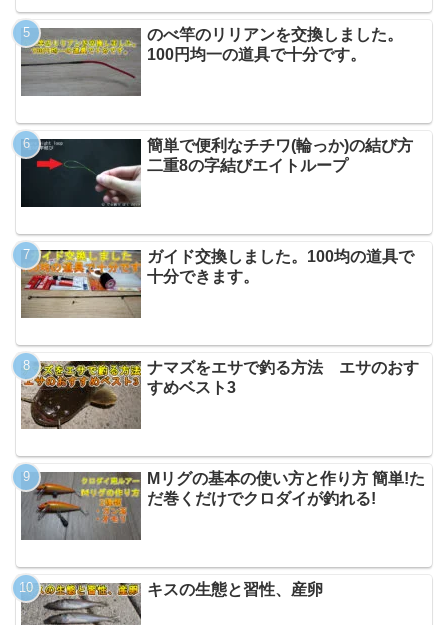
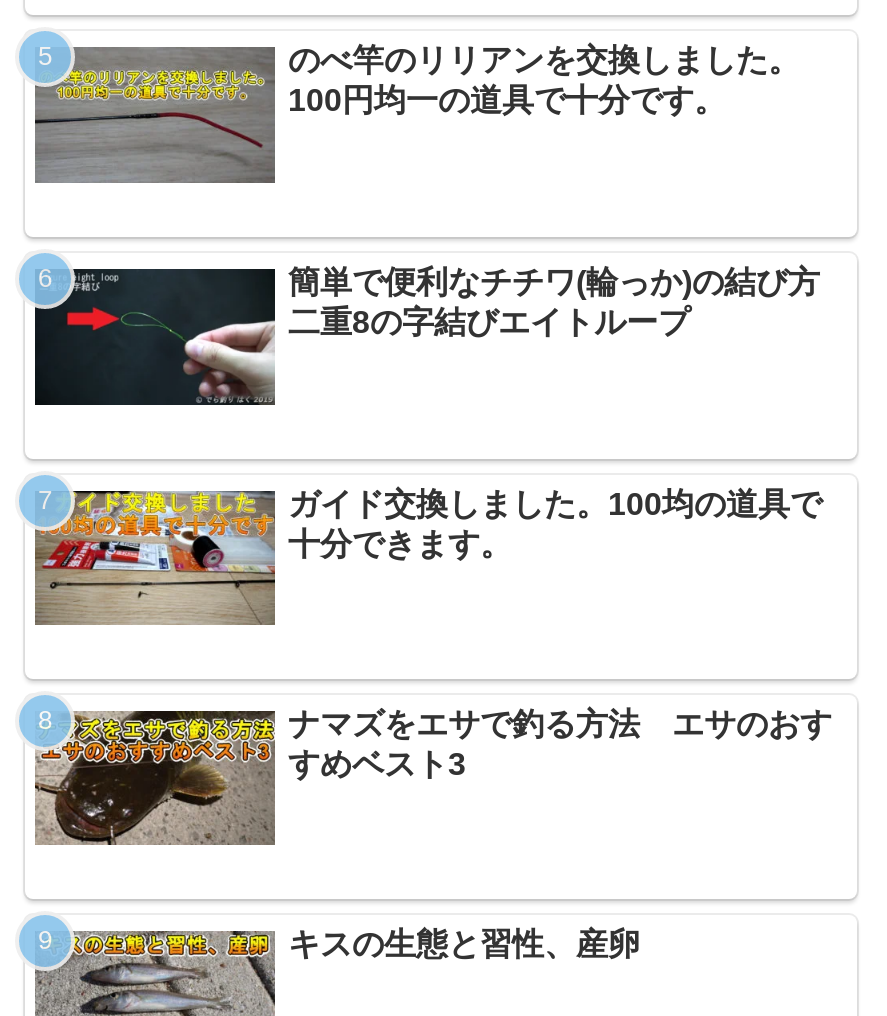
[22,470,425,540] [image] | Mリグの基本の使い方と作り方 簡単!た | だ巻くだけでクロダイが釣れる! -> none

